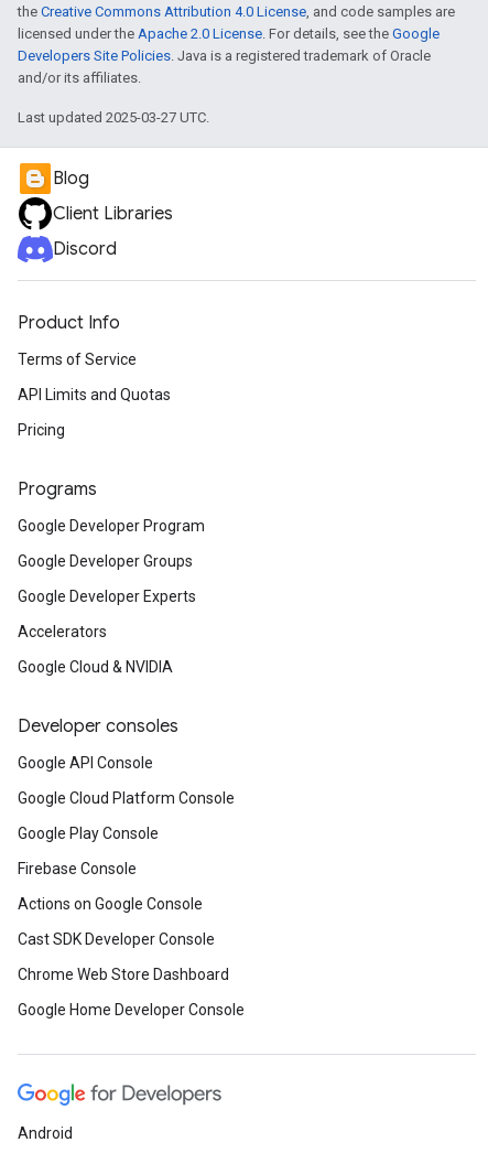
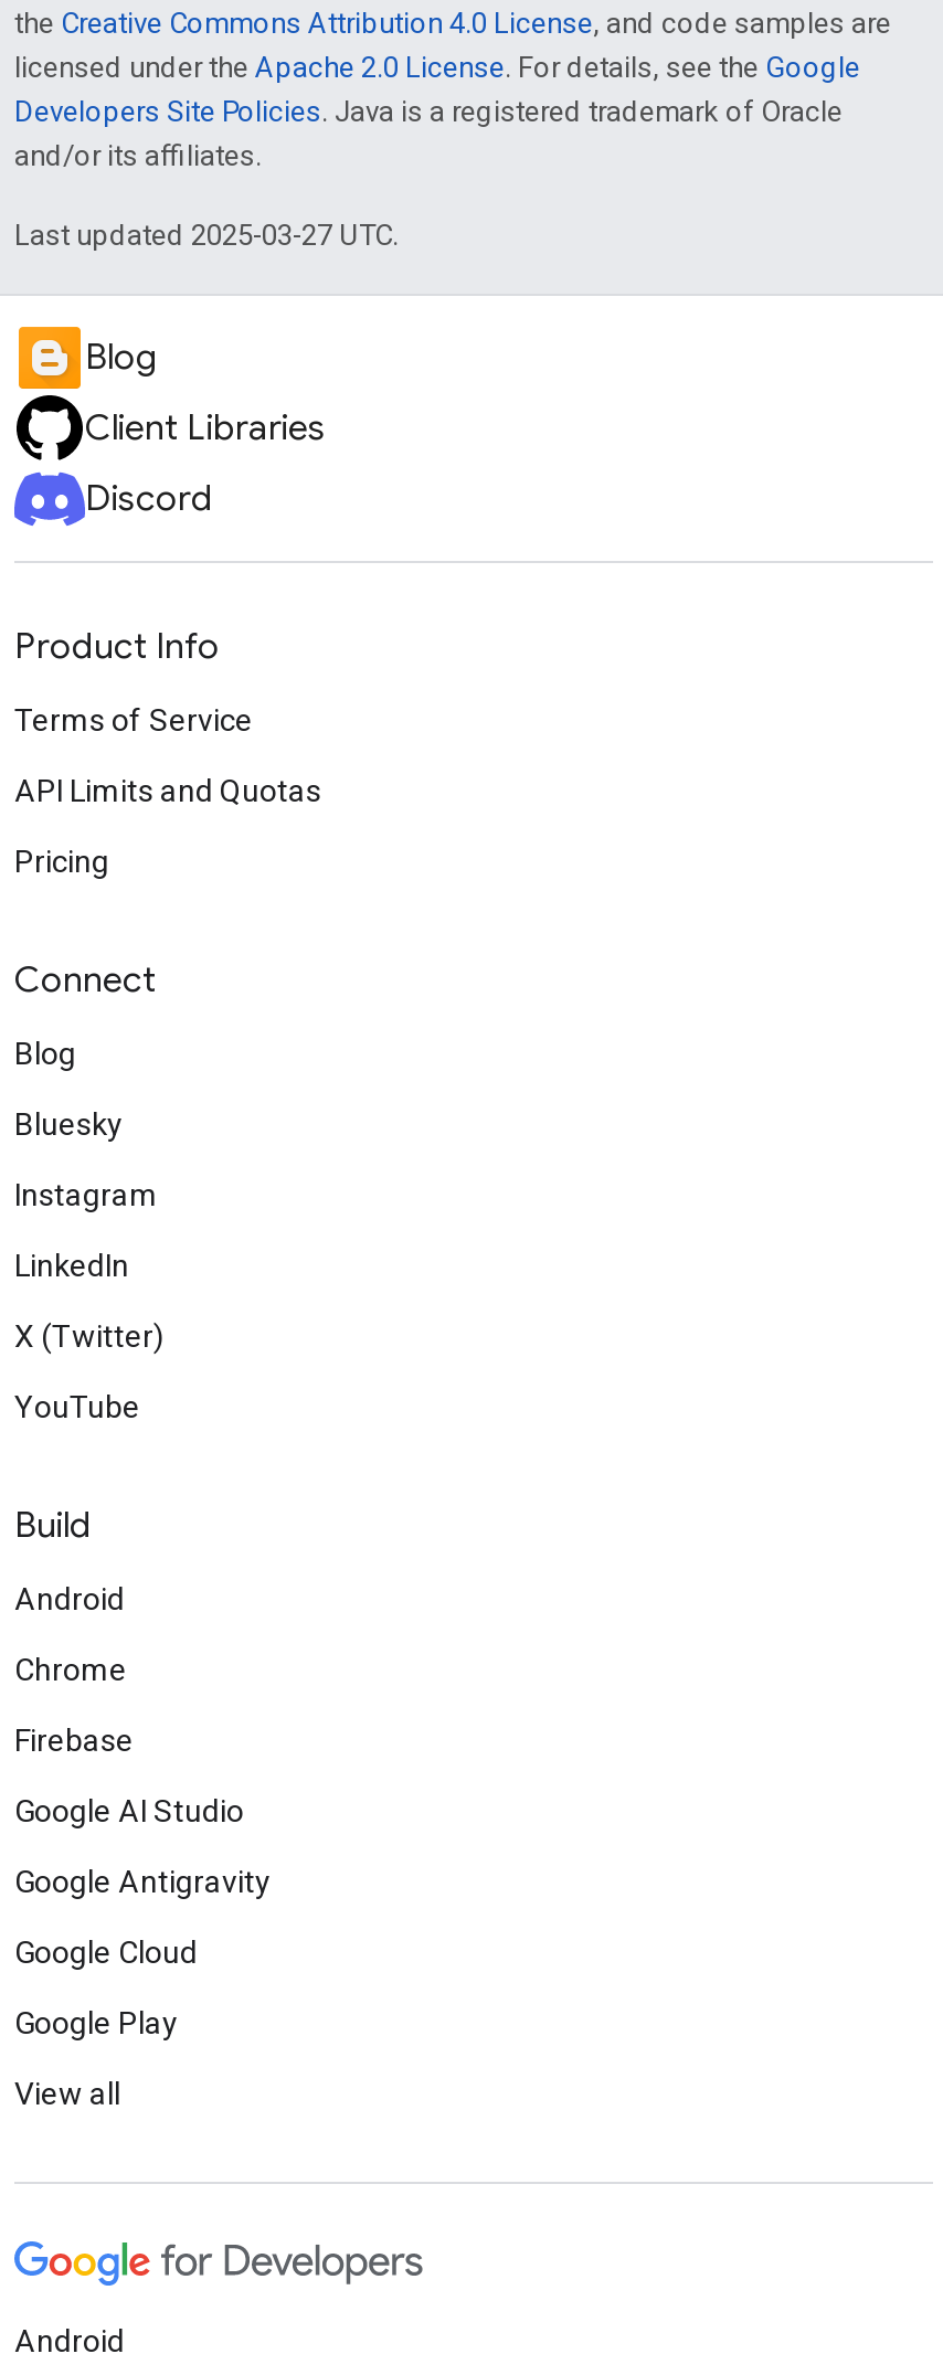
[18,478,245,1019] Programs | Google Developer Program | Google Developer Groups | Google Developer Experts | Accelerators | Google Cloud & NVIDIA | Developer consoles | Google API Console | Google Cloud Platform Console | Google Play Console | Firebase Console | Actions on Google Console | Cast SDK Developer Console | Chrome Web Store Dashboard | Google Home Developer Console -> [14,958,271,2111] Connect | Blog | Bluesky | Instagram | LinkedIn | X (Twitter) | YouTube | Build | Android | Chrome | Firebase | Google AI Studio | Google Antigravity | Google Cloud | Google Play | View all

